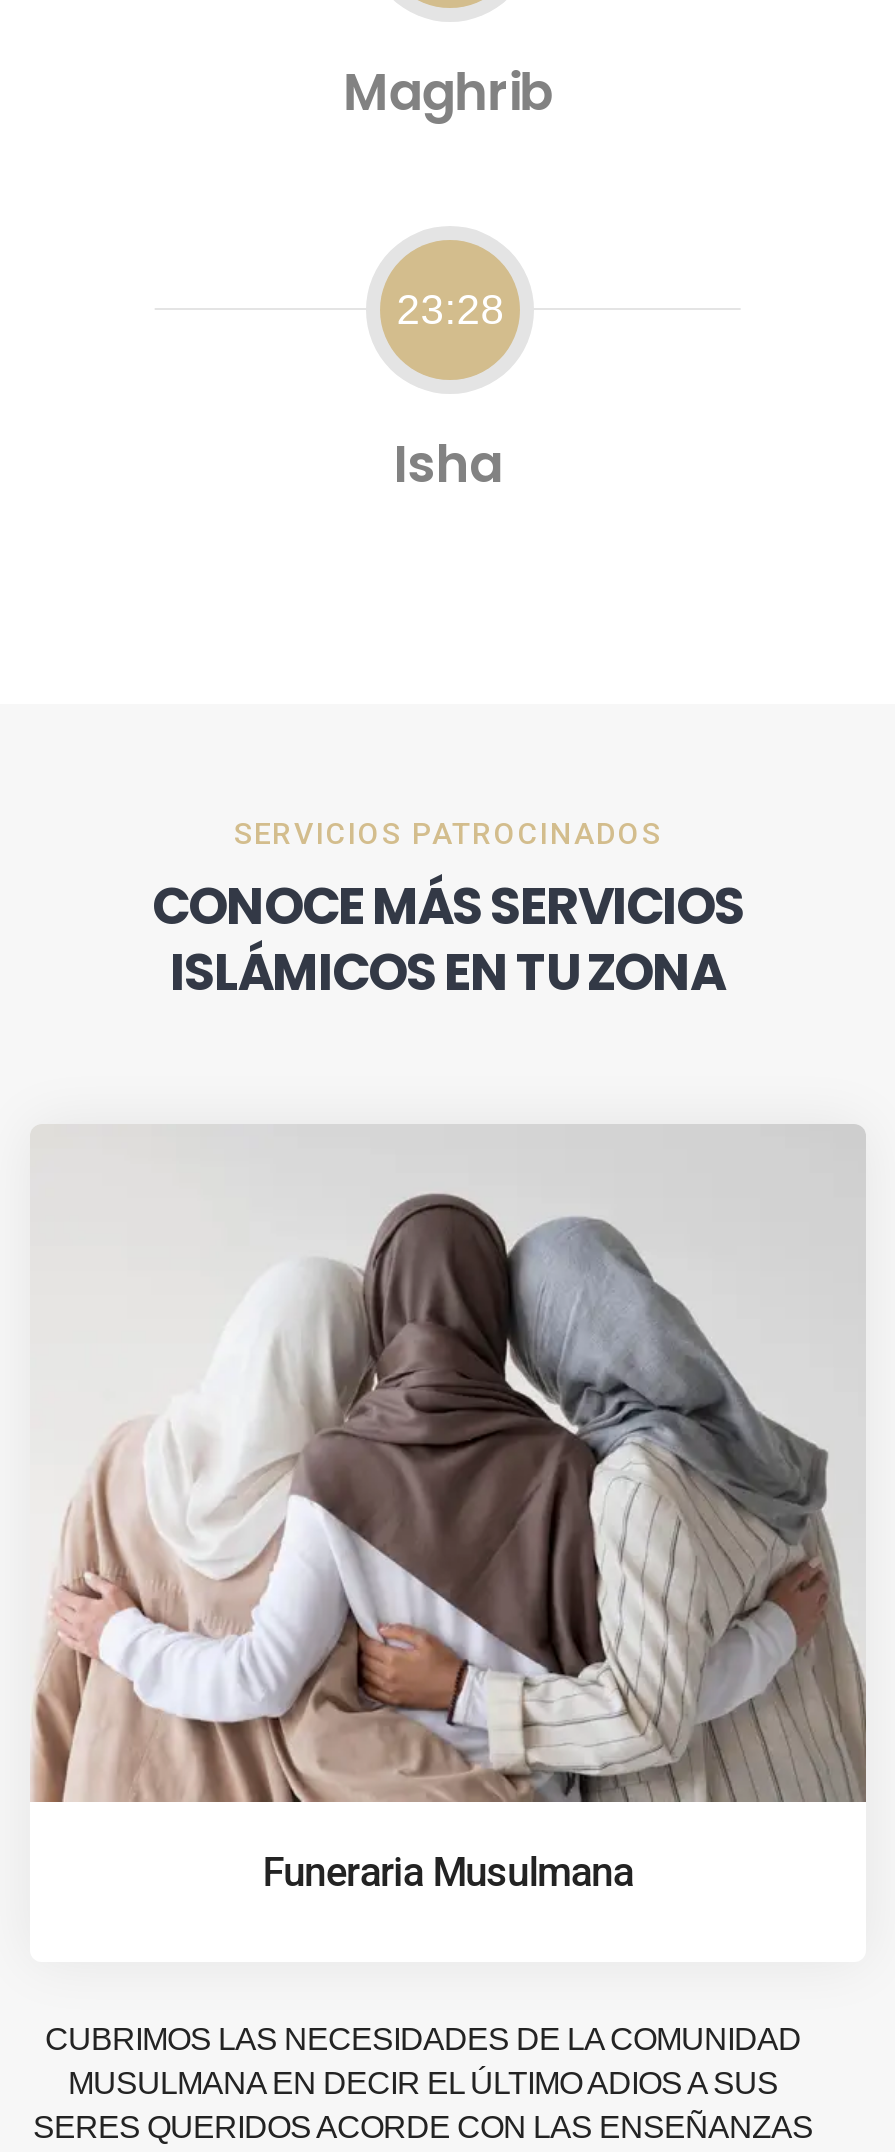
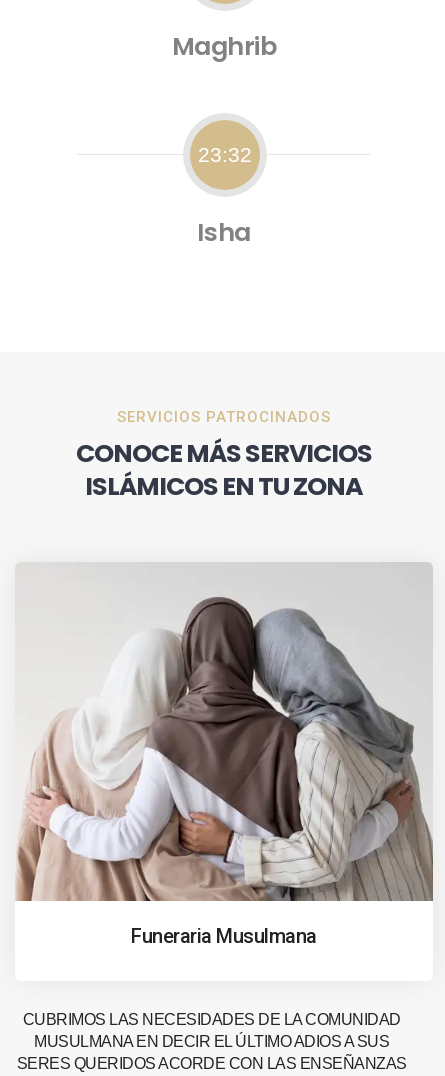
[396,286,504,332] 23:28 -> [198,143,252,166] 23:32

